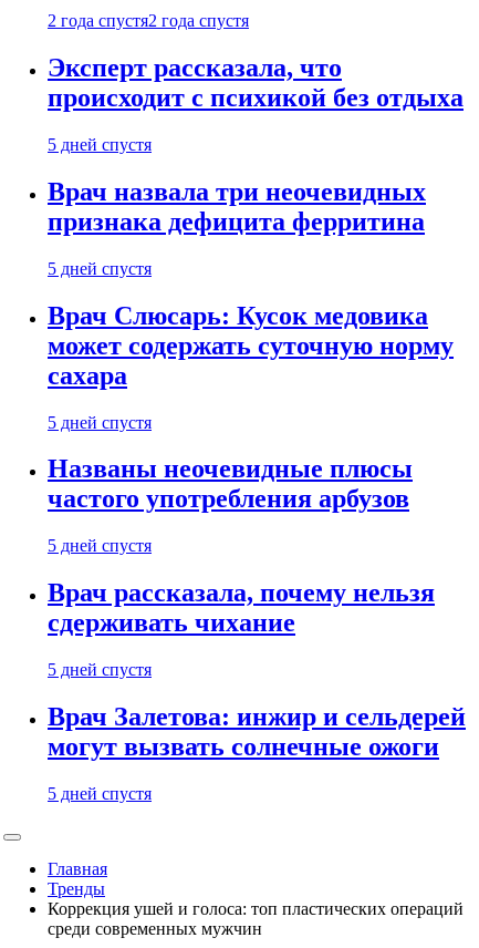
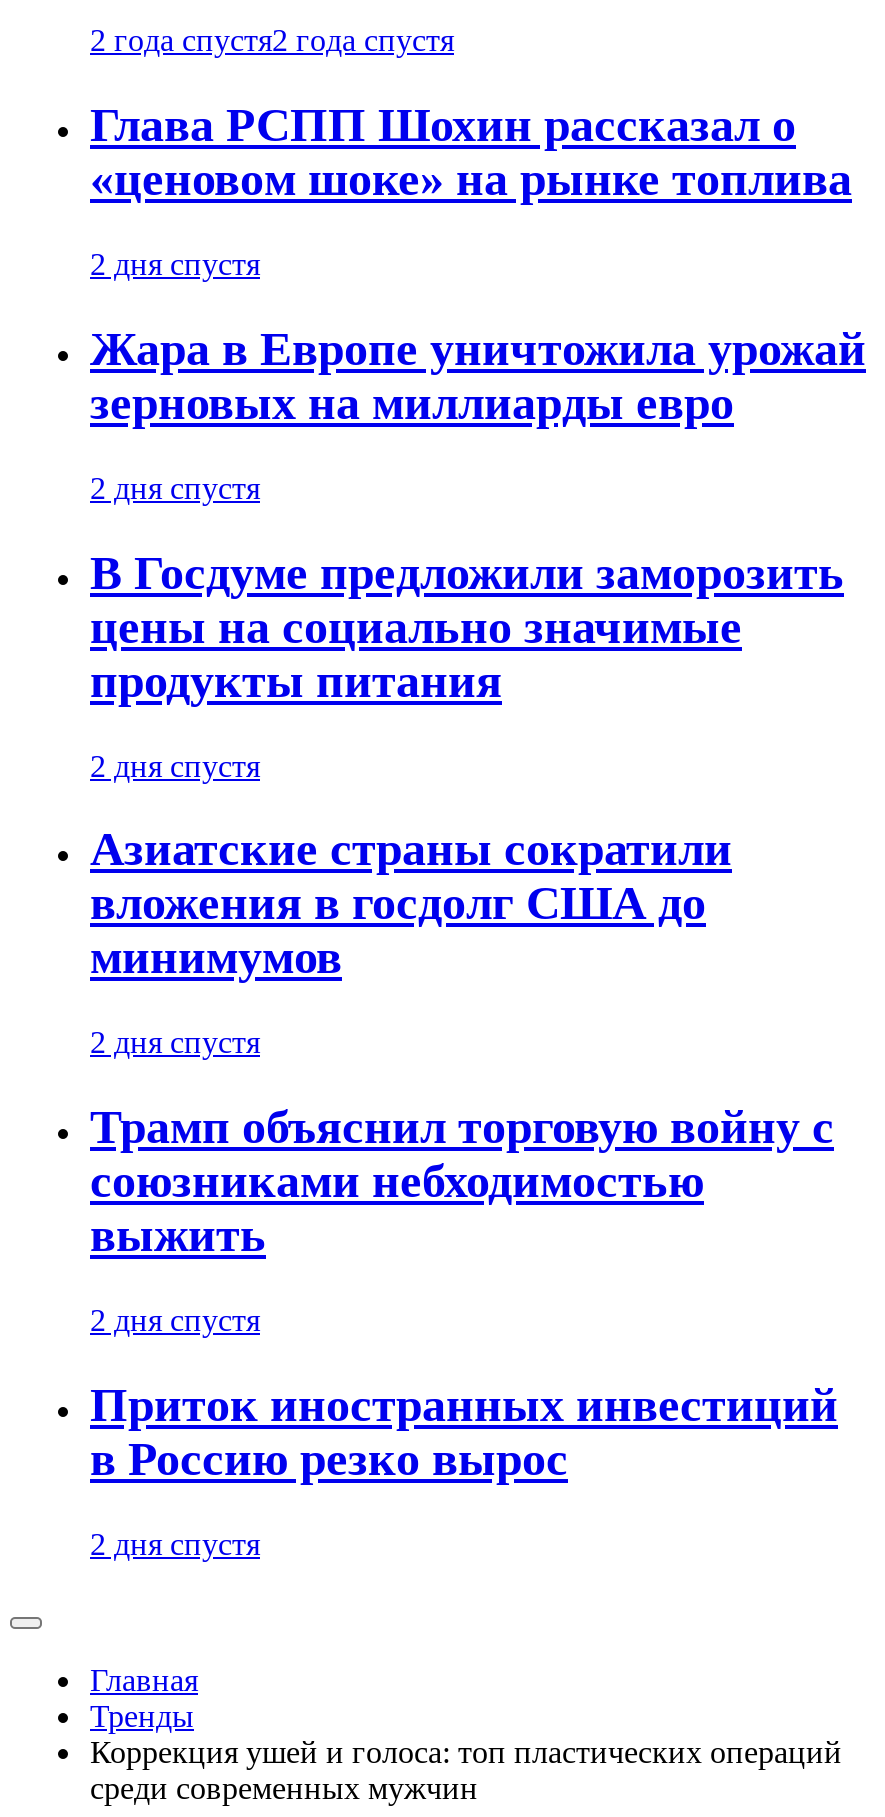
[48,53,464,112] Эксперт рассказала, что | происходит с психикой без отдыха -> [90,99,852,205] Глава РСПП Шохин рассказал о | «ценовом шоке» на рынке топлива
[48,135,152,154] 5 дней спустя -> [90,247,260,281] 2 дня спустя
[48,177,426,236] Врач назвала три неочевидных | признака дефицита ферритина -> [90,323,866,429] Жара в Европе уничтожила урожай | зерновых на миллиарды евро
[48,259,152,278] 5 дней спустя -> [90,471,260,505] 2 дня спустя
[48,301,454,389] Врач Слюсарь: Кусок медовика | может содержать суточную норму | сахара -> [90,546,844,706] В Госдуме предложили заморозить | цены на социально значимые | продукты питания
[48,413,152,431] 5 дней спустя -> [90,748,260,782] 2 дня спустя
[48,455,413,513] Названы неочевидные плюсы | частого употребления арбузов -> [90,824,732,984] Азиатские страны сократили | вложения в госдолг США до | минимумов
[48,536,152,555] 5 дней спустя -> [90,1026,260,1060] 2 дня спустя
[48,578,435,637] Врач рассказала, почему нельзя | сдерживать чихание -> [90,1102,834,1262] Трамп объяснил торговую войну с | союзниками небходимостью | выжить
[48,660,152,679] 5 дней спустя -> [90,1303,260,1337] 2 дня спустя
[48,702,466,761] Врач Залетова: инжир и сельдерей | могут вызвать солнечные ожоги -> [90,1379,838,1485] Приток иностранных инвестиций | в Россию резко вырос
[48,784,152,803] 5 дней спустя -> [90,1527,260,1561] 2 дня спустя

